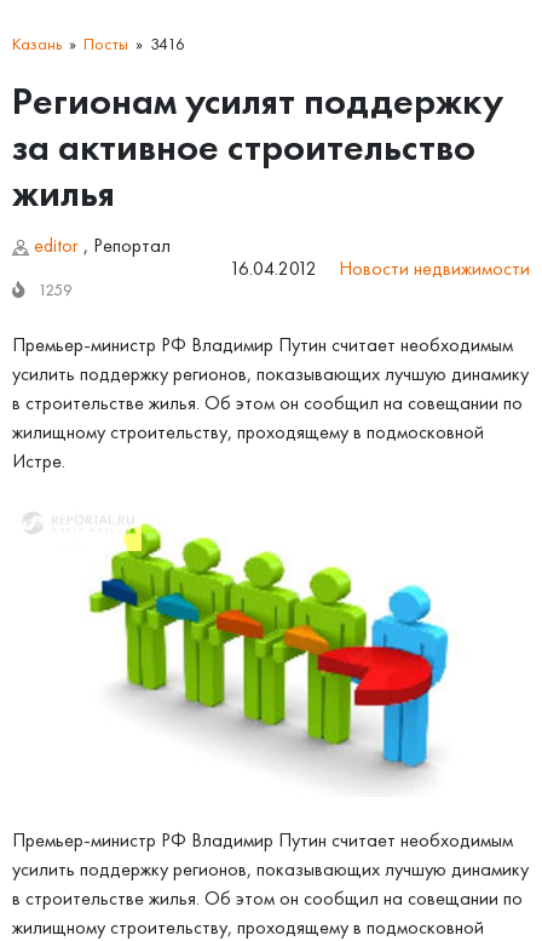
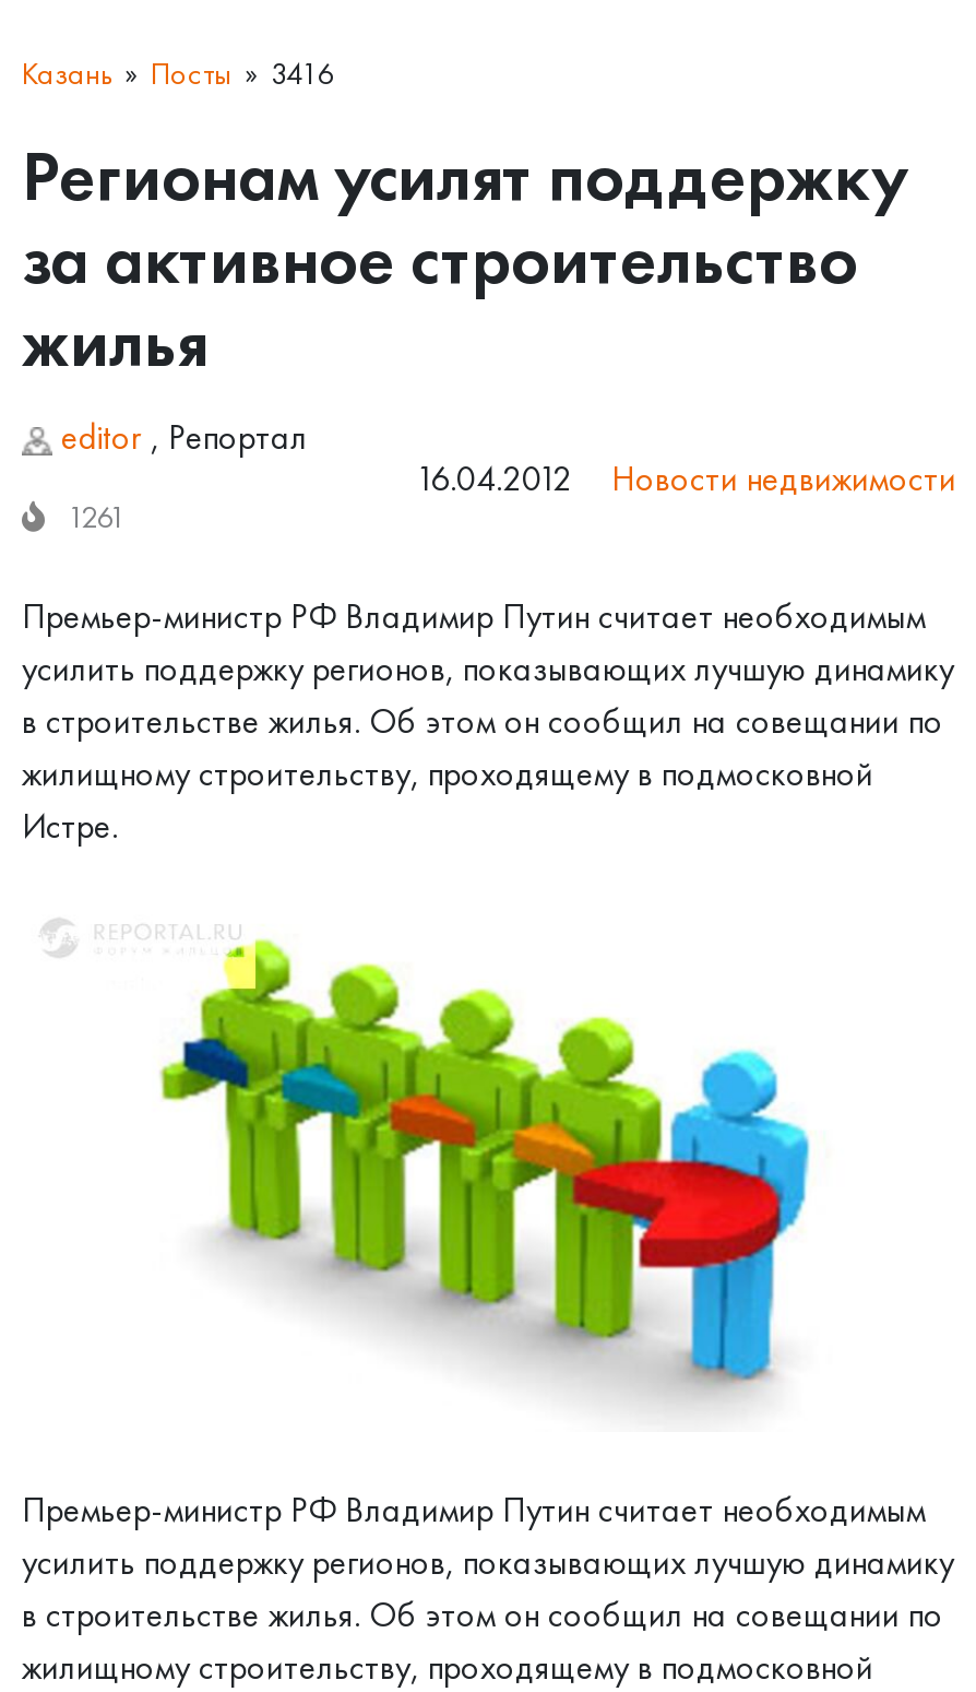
[38,280,73,300] 1259 -> [68,499,127,536] 1261

